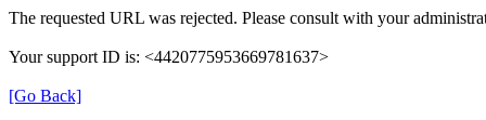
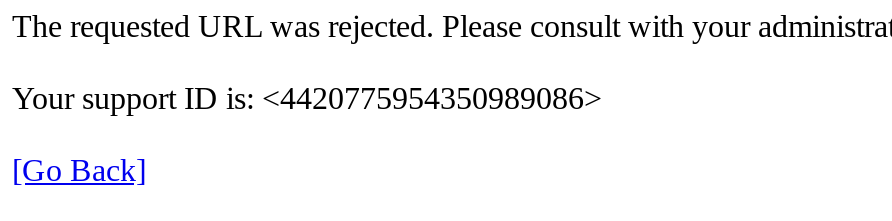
[9,48,329,66] Your support ID is: <4420775953669781637> -> [12,81,602,115] Your support ID is: <4420775954350989086>

